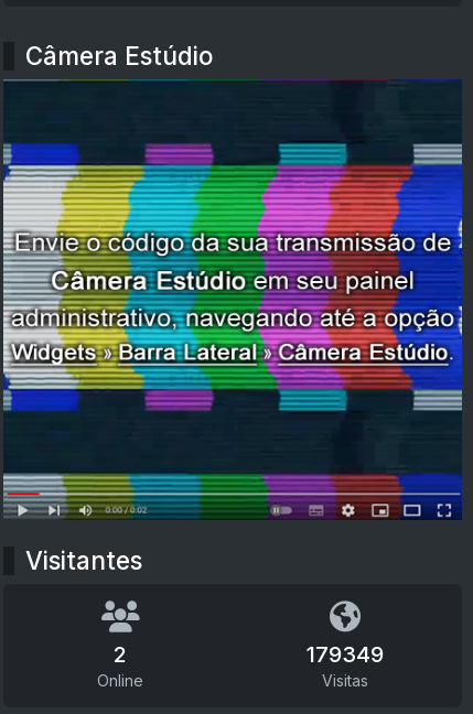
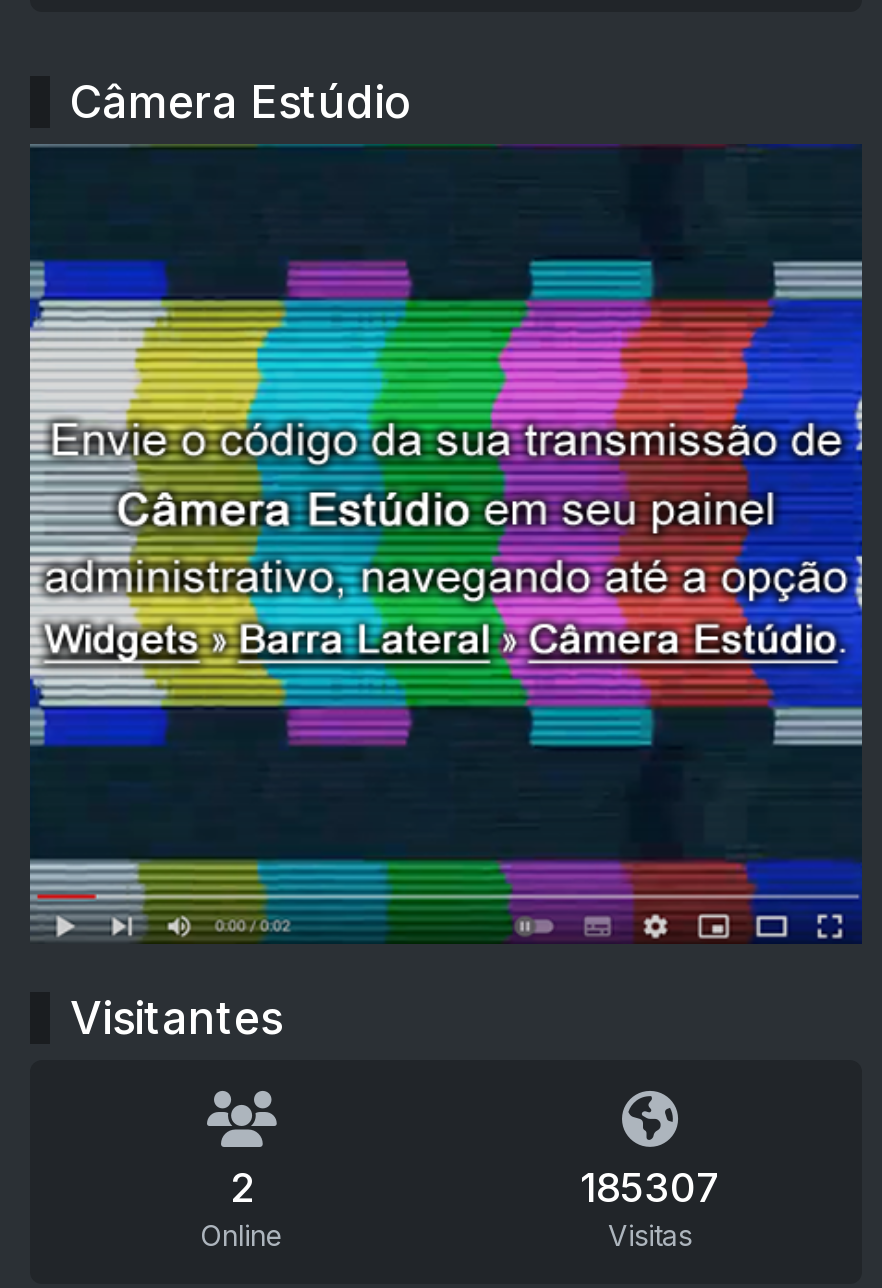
[307,641,384,668] 179349 -> [580,1164,720,1212] 185307

